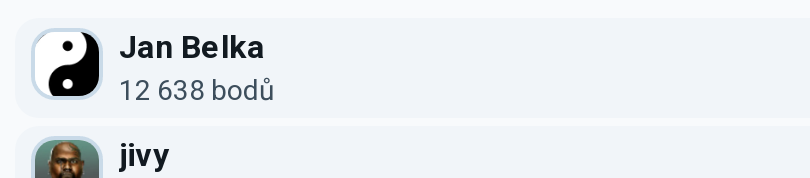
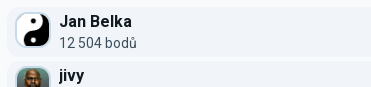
[119,74,275,106] 12 638 bodů -> [59,35,137,51] 12 504 bodů

